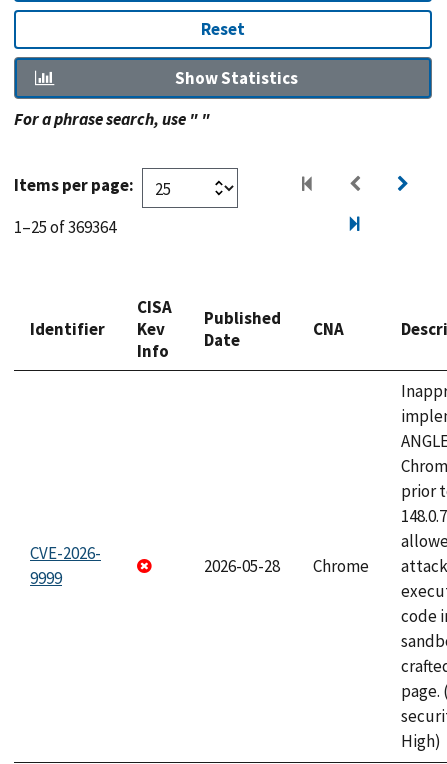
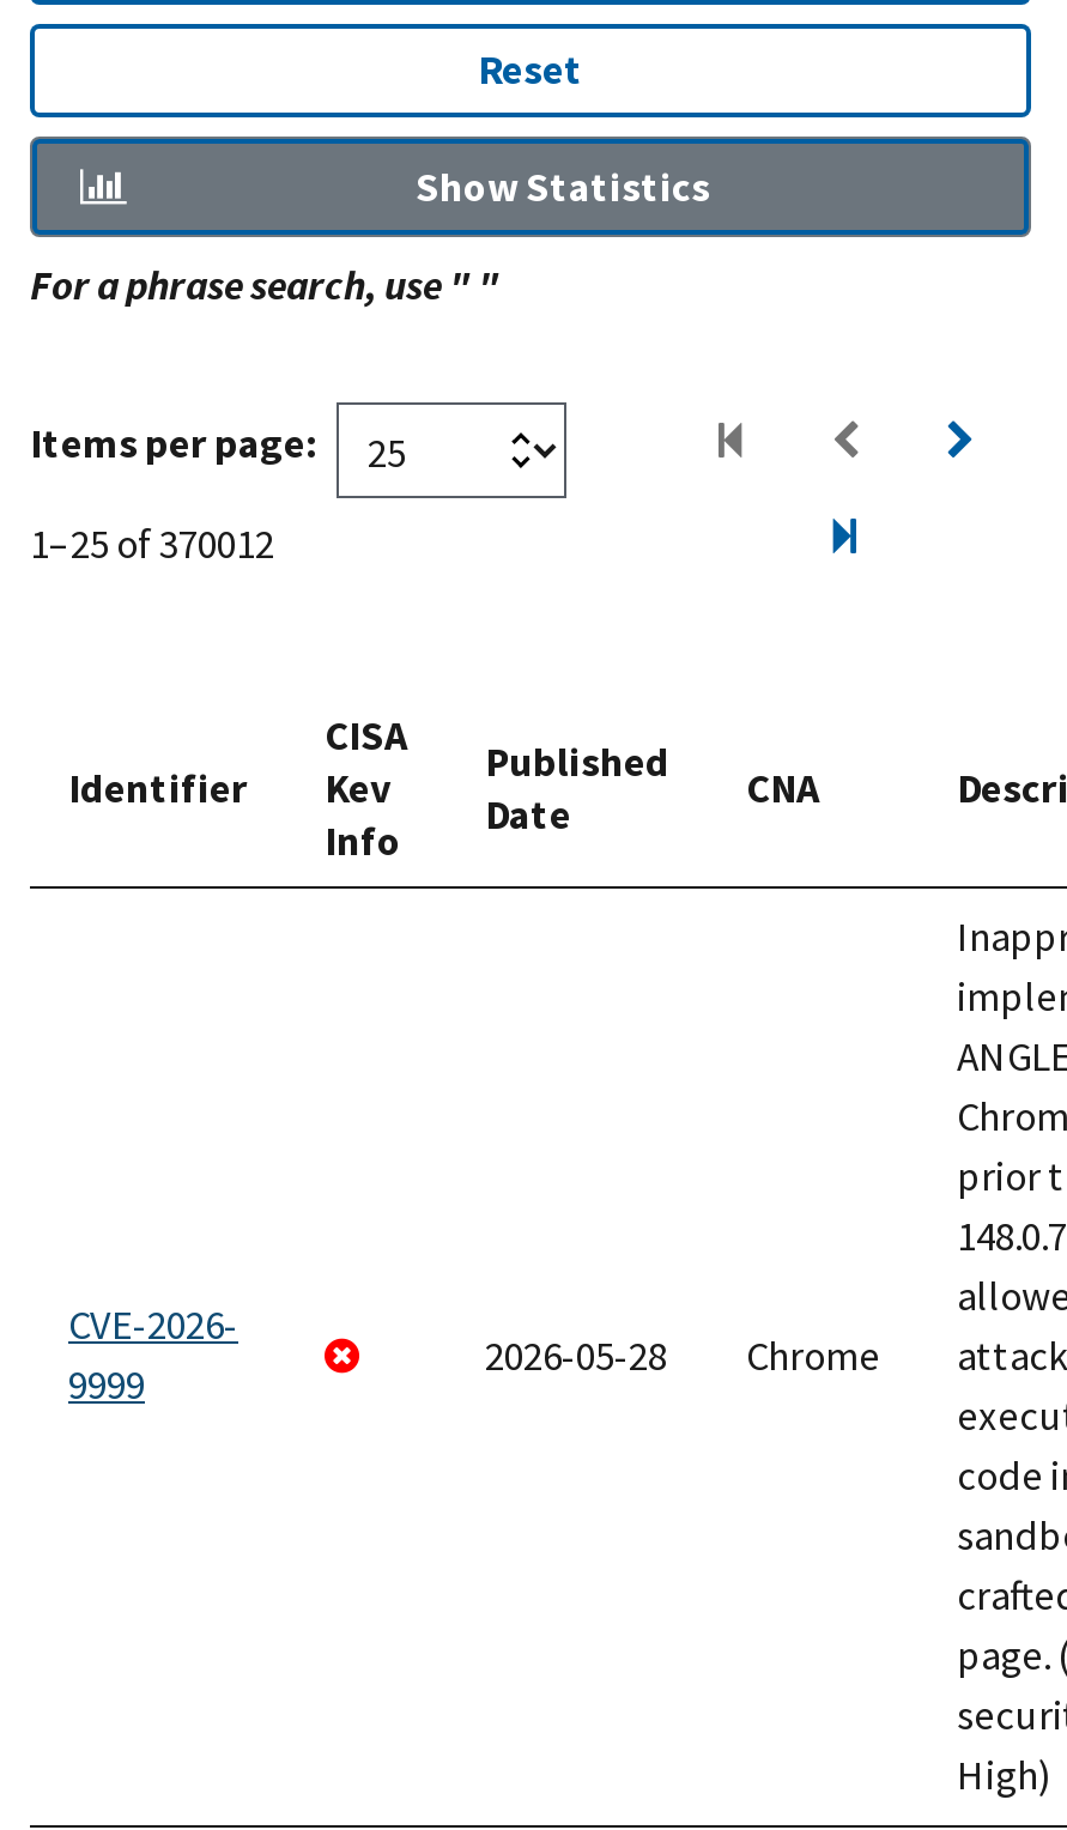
[14,216,116,238] 1–25 of 369364 -> [30,518,274,571] 1–25 of 370012

